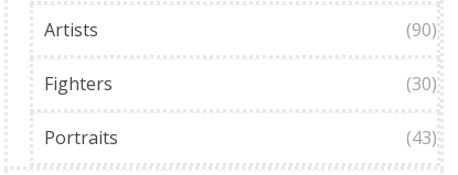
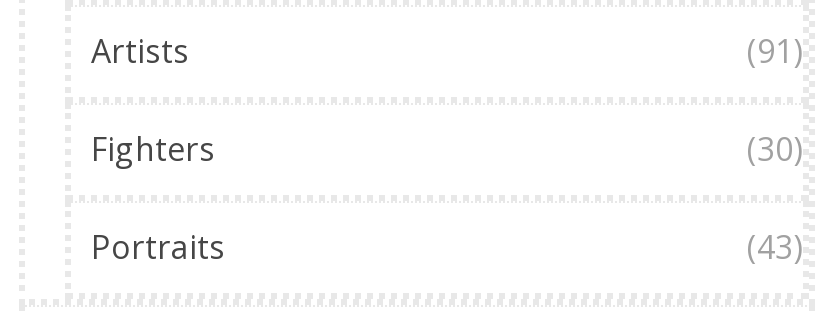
[406,17,437,41] (90) -> [747,30,803,74] (91)

